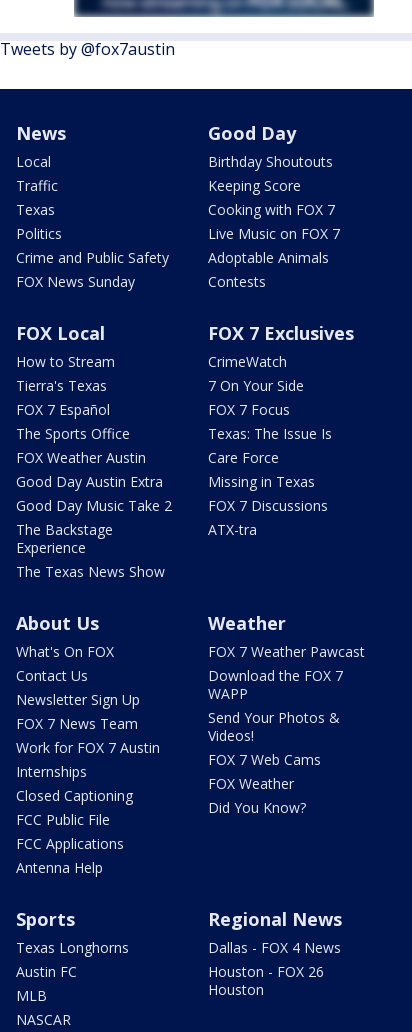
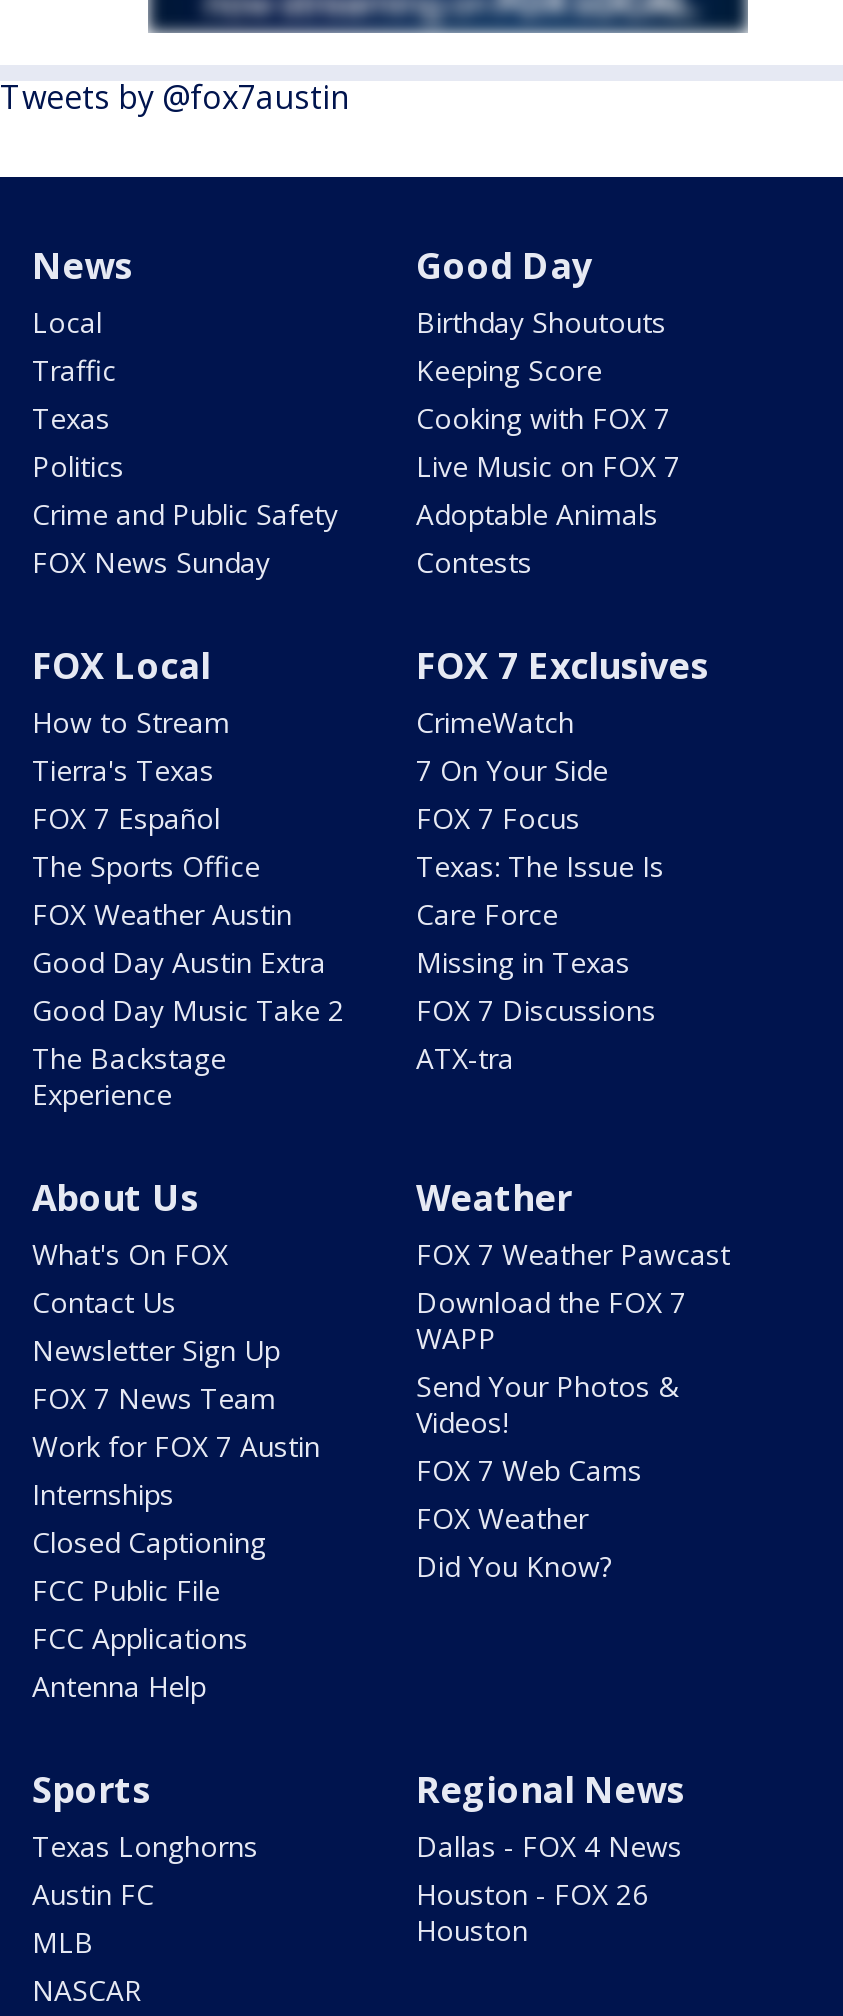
[16,561,165,580] The Texas News Show -> none

